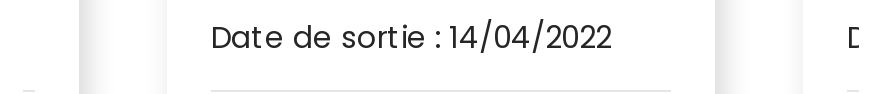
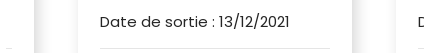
[211,16,611,58] Date de sortie: 14/04/2022 -> [100,11,290,32] Date de sortie: 13/12/2021

